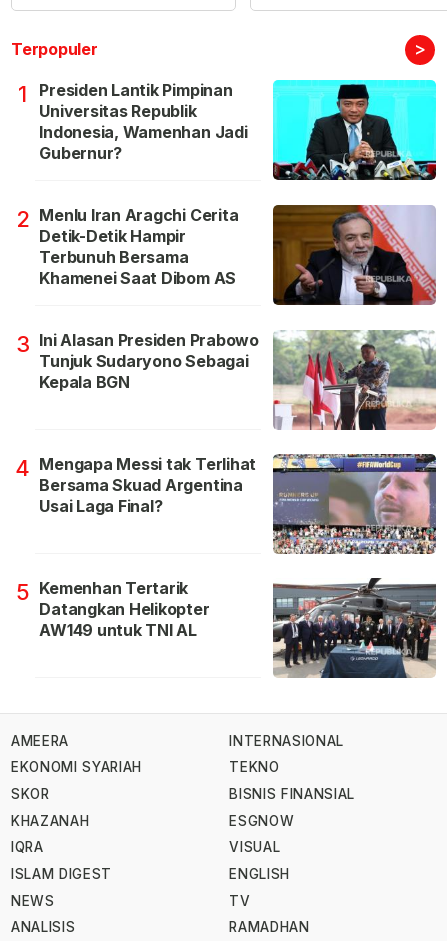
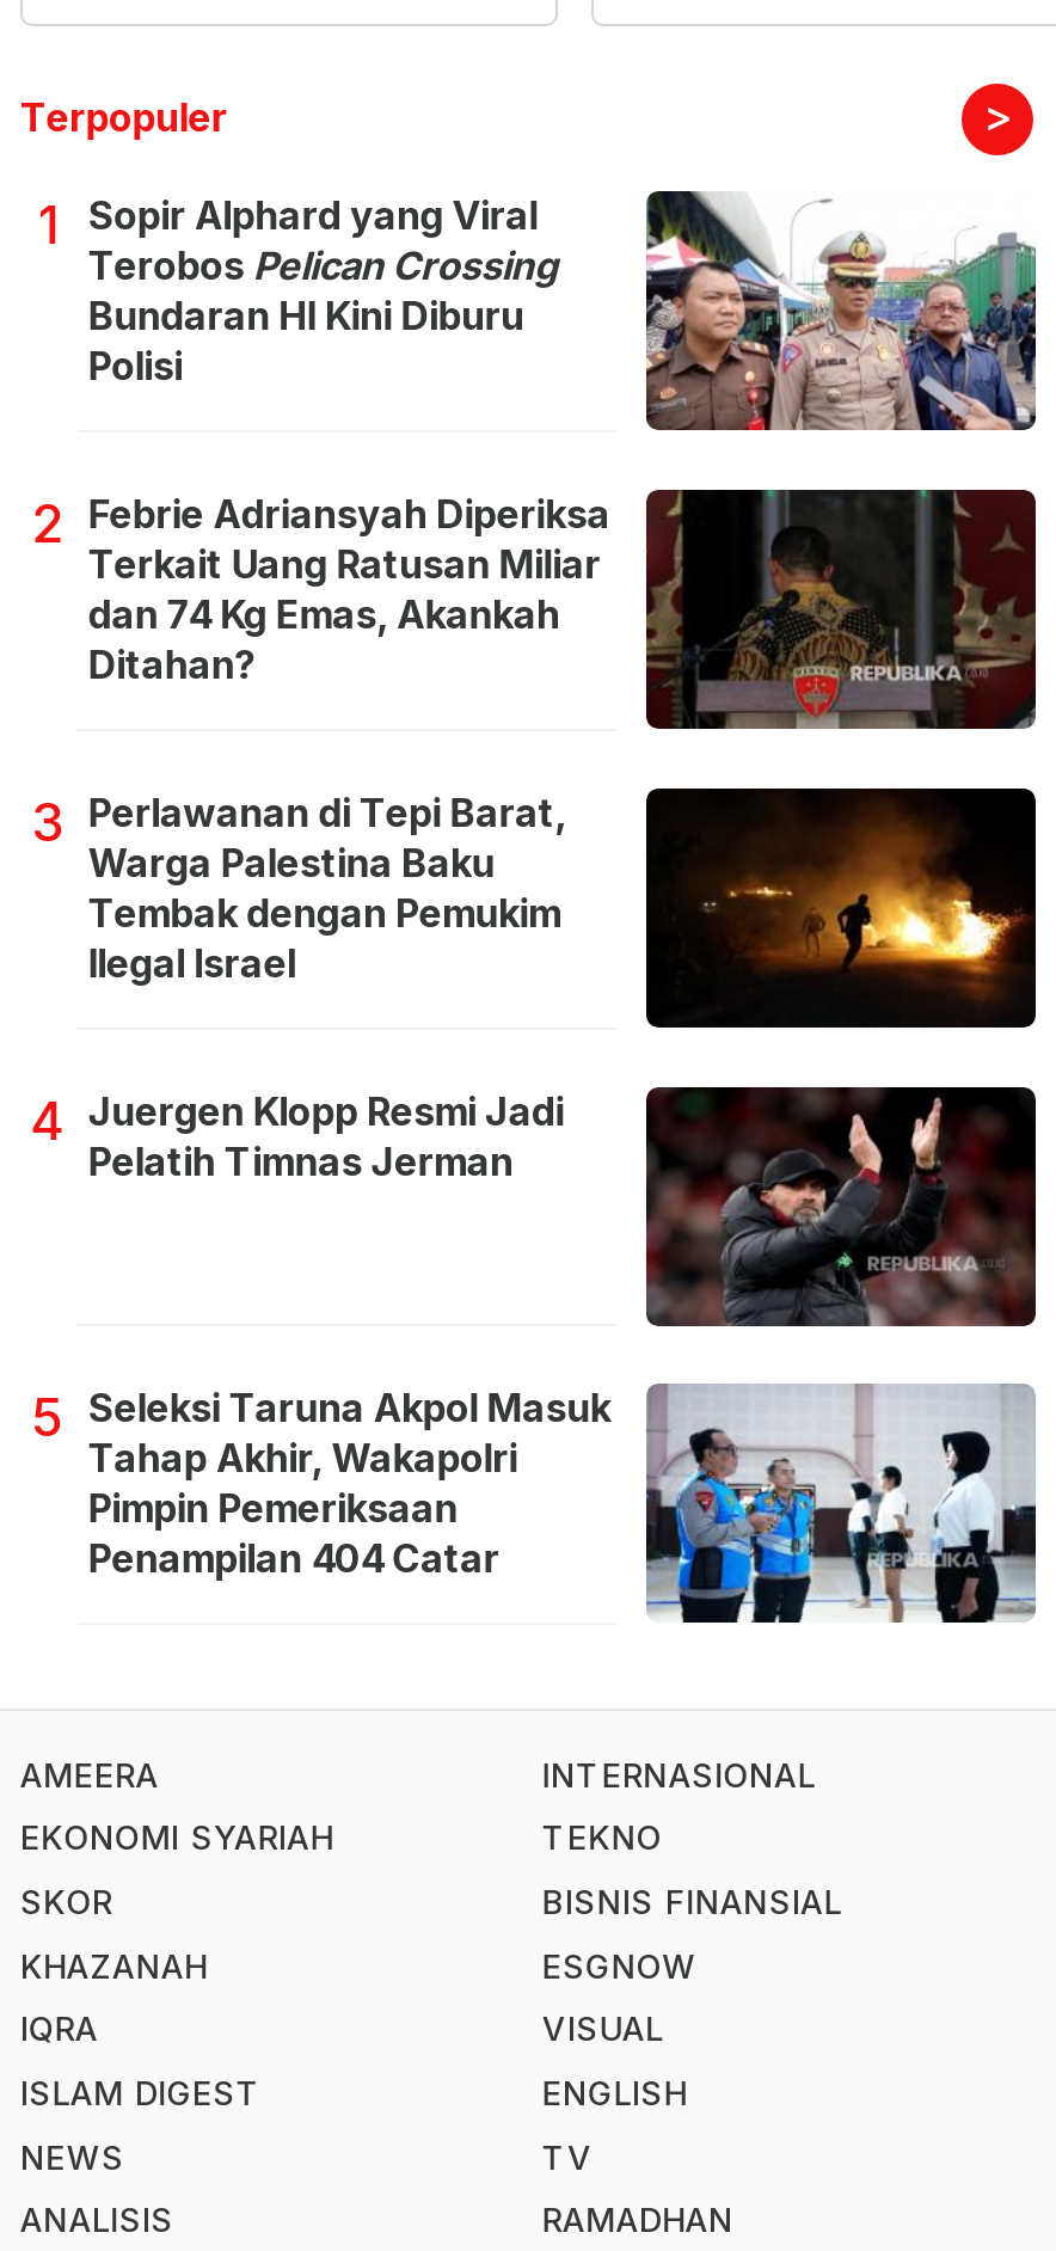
[39,79,437,181] [image] | Presiden Lantik Pimpinan | Universitas Republik | Indonesia, Wamenhan Jadi | Gubernur? -> [88,189,1038,433] [image] | Sopir Alphard yang Viral | Terobos Pelican Crossing | Bundaran HI Kini Diburu | Polisi
[16,204,437,306] [image] | 2 Menlu Iran Aragchi Cerita | Detik-Detik Hampir | Terbunuh Bersama | Khamenei Saat Dibom AS -> [32,487,1038,731] [image] | 2 Febrie Adriansyah Diperiksa | Terkait Uang Ratusan Miliar | dan 74 Kg Emas, Akankah | Ditahan?
[16,330,437,431] [image] | 3 Ini Alasan Presiden Prabowo | Tunjuk Sudaryono Sebagai | Kepala BGN -> [32,786,1038,1030] [image] | 3 Perlawanan di Tepi Barat, | Warga Palestina Baku | Tembak dengan Pemukim | Ilegal Israel
[15,453,437,555] [image] | 4 Mengapa Messi tak Terlihat | Bersama Skuad Argentina | Usai Laga Final? -> [30,1085,1038,1326] [image] | 4 Juergen Klopp Resmi Jadi | Pelatih Timnas Jerman
[16,578,209,640] 5 Kemenhan Tertarik | Datangkan Helikopter | AW149 untuk TNI AL -> [32,1384,611,1582] 5 Seleksi Taruna Akpol Masuk | Tahap Akhir, Wakapolri | Pimpin Pemeriksaan | Penampilan 404 Catar
[273,578,436,679] [image] -> [644,1381,1038,1625] [image]

